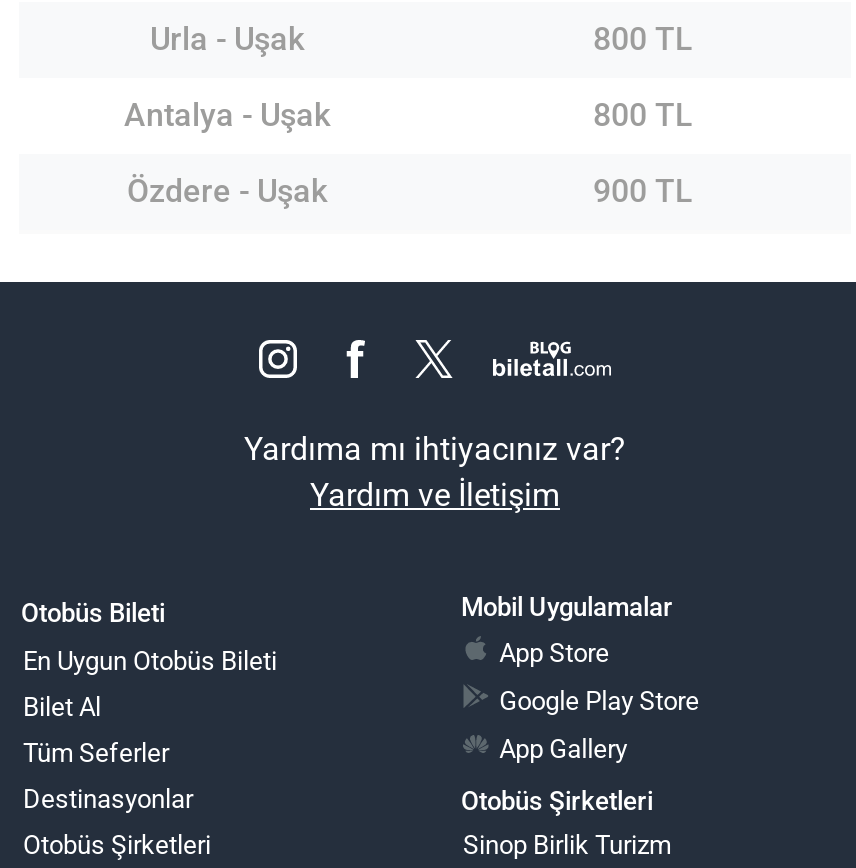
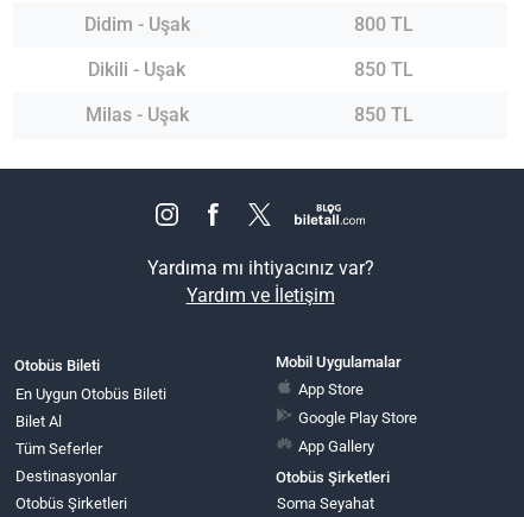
[150,20,304,58] Urla - Uşak -> [84,13,190,35] Didim - Uşak
[124,96,330,134] Antalya - Uşak -> [88,58,185,81] Dikili - Uşak
[593,96,693,134] 800 TL -> [354,58,413,81] 850 TL
[127,172,327,210] Özdere - Uşak -> [85,103,188,126] Milas - Uşak
[593,172,693,210] 900 TL -> [354,103,413,126] 850 TL
[463,829,671,859] Sinop Birlik Turizm -> [277,494,374,512] Soma Seyahat

